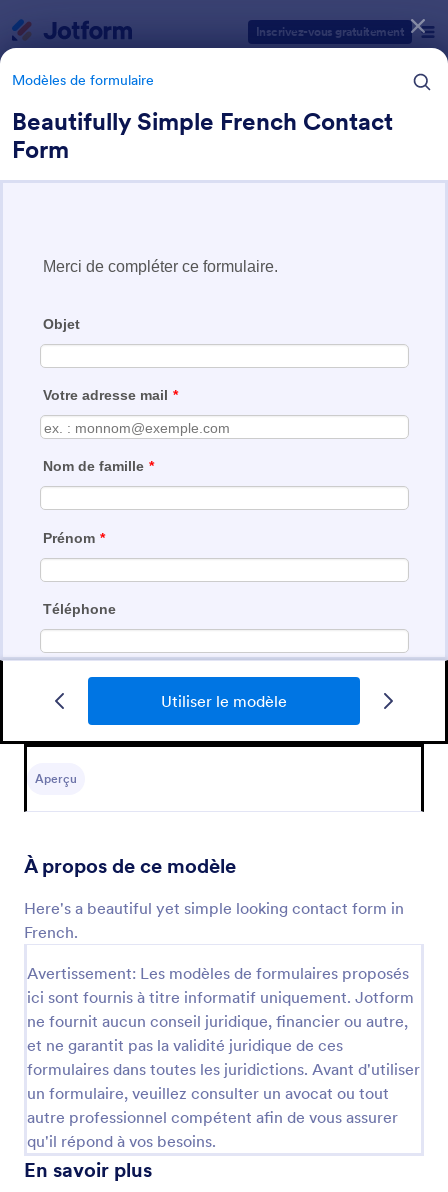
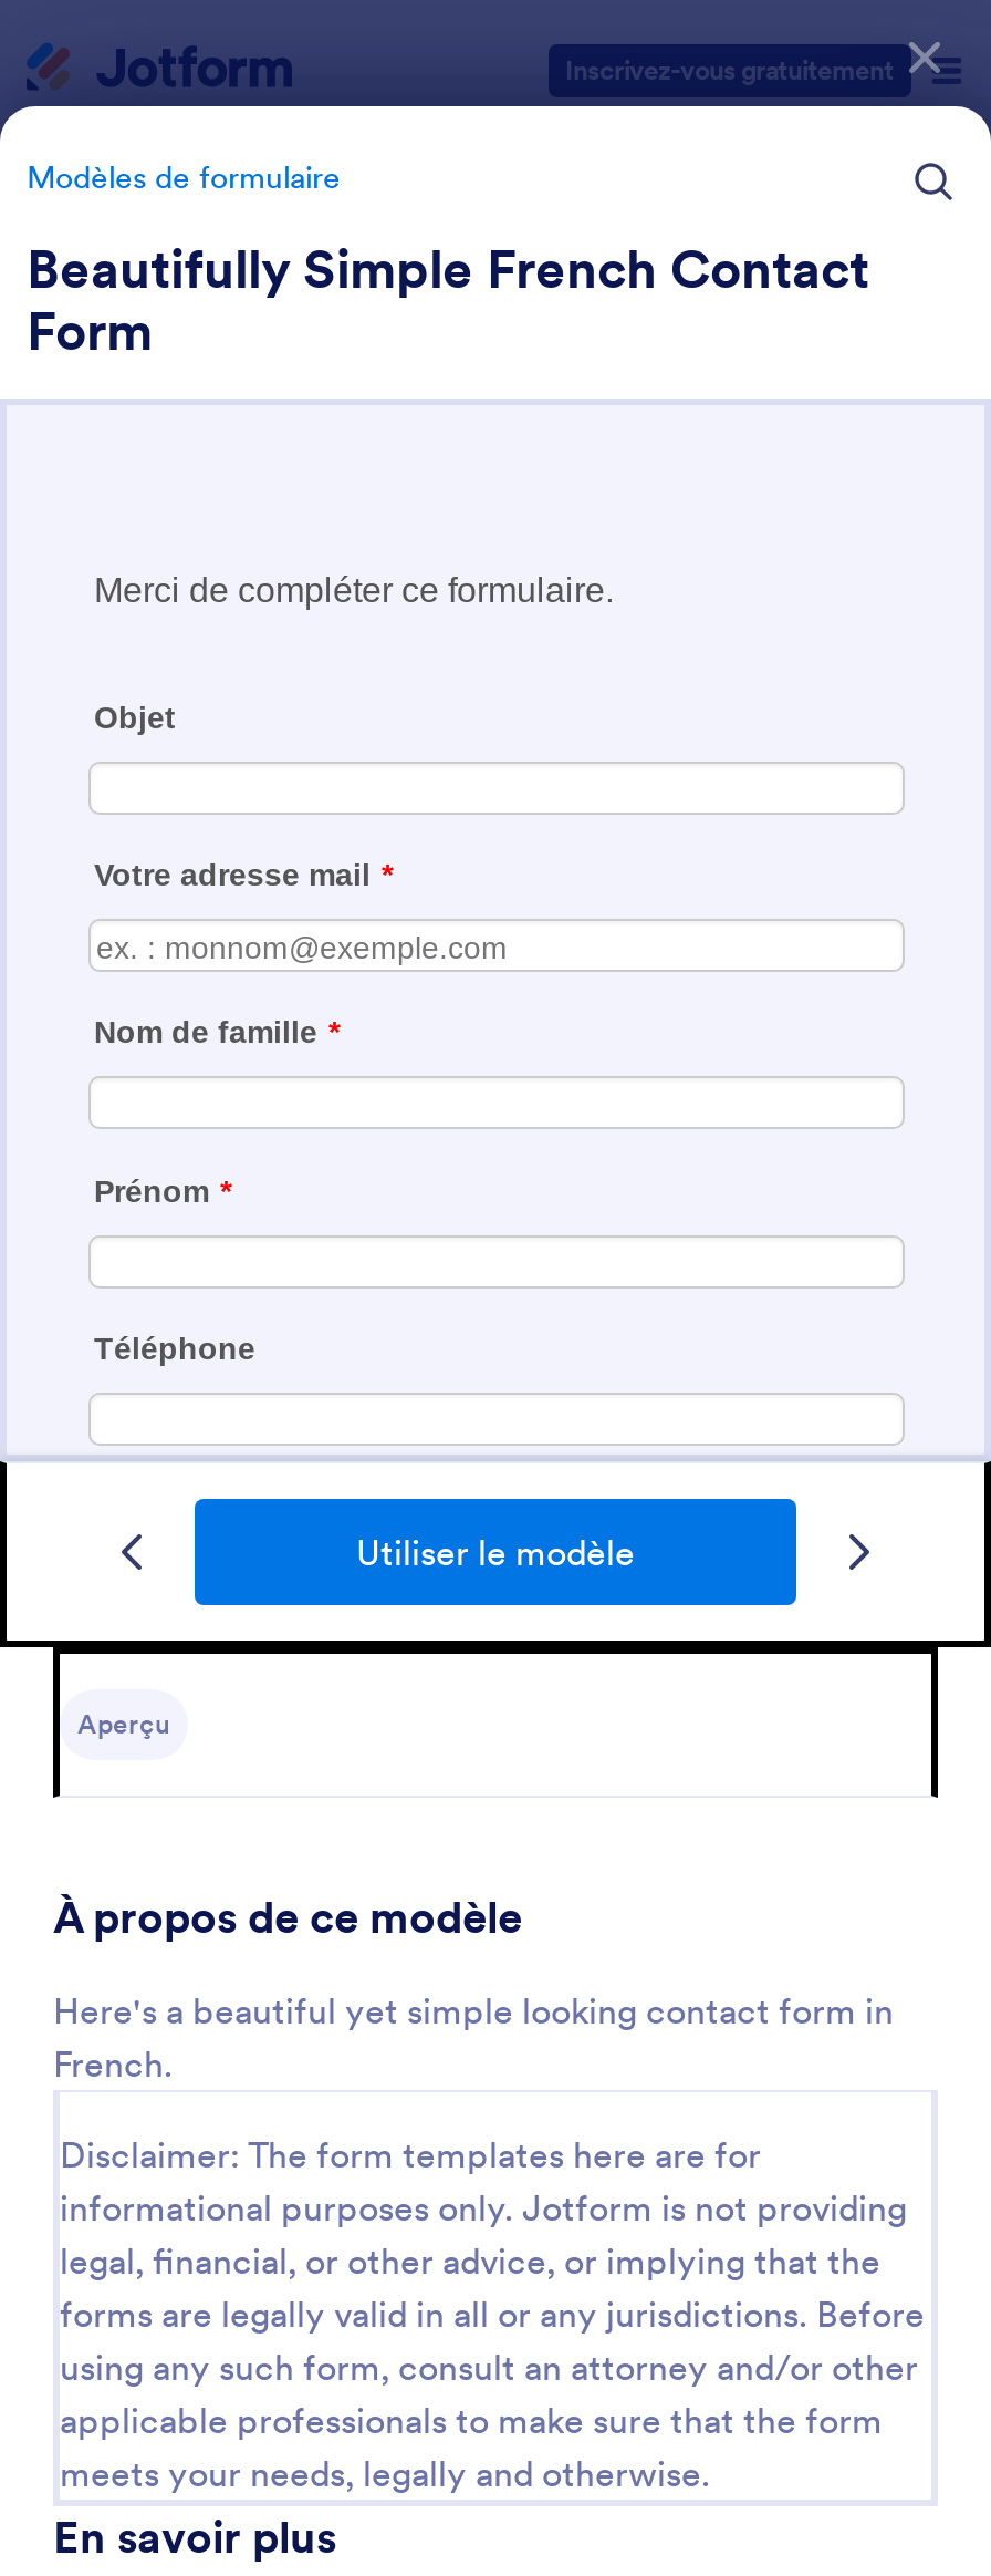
[27,963,420,1151] Avertissement: Les modèles de formulaires proposés | ici sont fournis à titre informatif uniquement. Jotform | ne fournit aucun conseil juridique, financier ou autre, | et ne garantit pas la validité juridique de ces | formulaires dans toutes les juridictions. Avant d'utiliser | un formulaire, veuillez consulter un avocat ou tout | autre professionnel compétent afin de vous assurer | qu'il répond à vos besoins. -> [60,2132,925,2495] Disclaimer: The form templates here are for | informational purposes only. Jotform is not providing | legal, financial, or other advice, or implying that the | forms are legally valid in all or any jurisdictions. Before | using any such form, consult an attorney and/or other | applicable professionals to make sure that the form | meets your needs, legally and otherwise.

